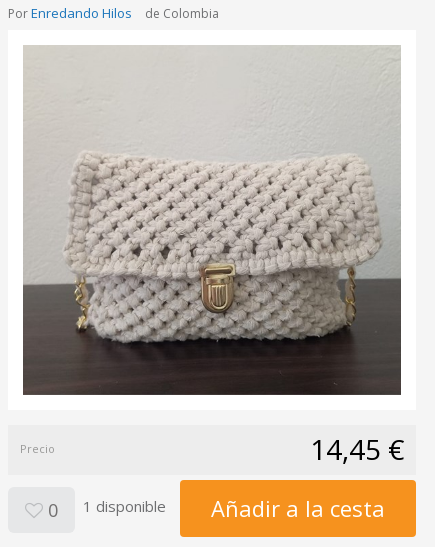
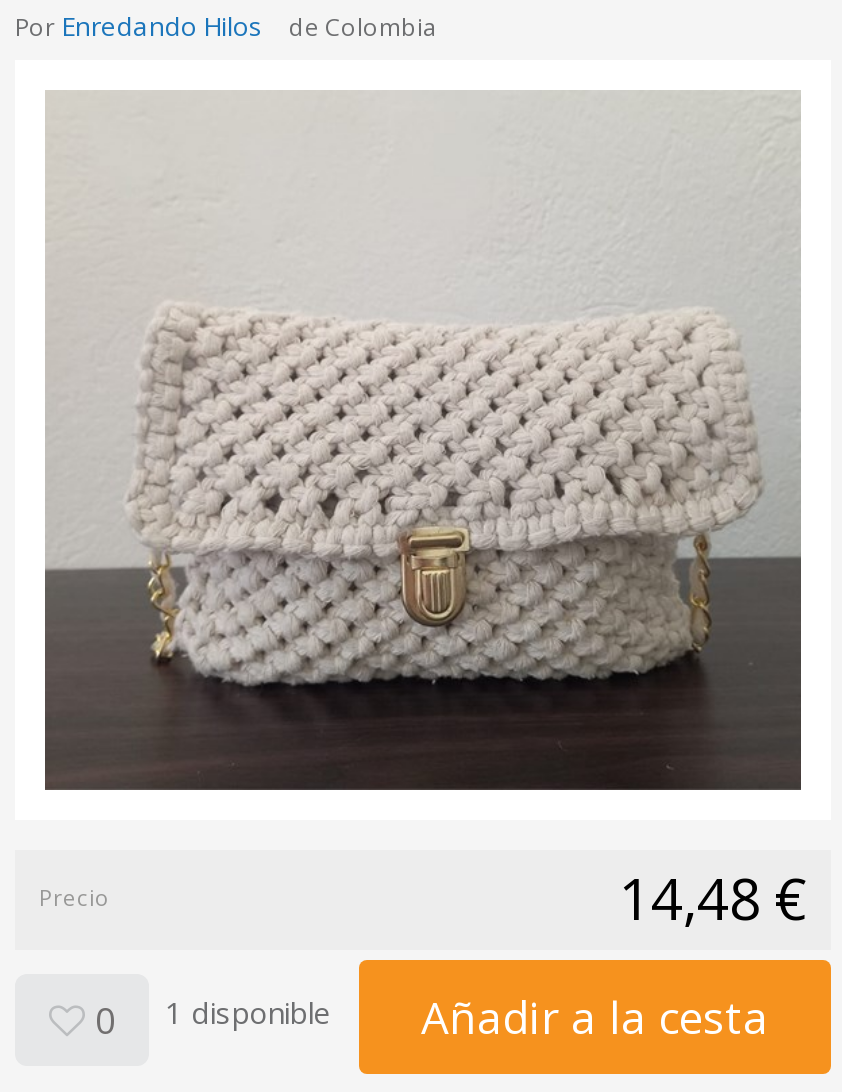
[310,430,404,468] 14,45 € -> [619,859,807,935] 14,48 €

